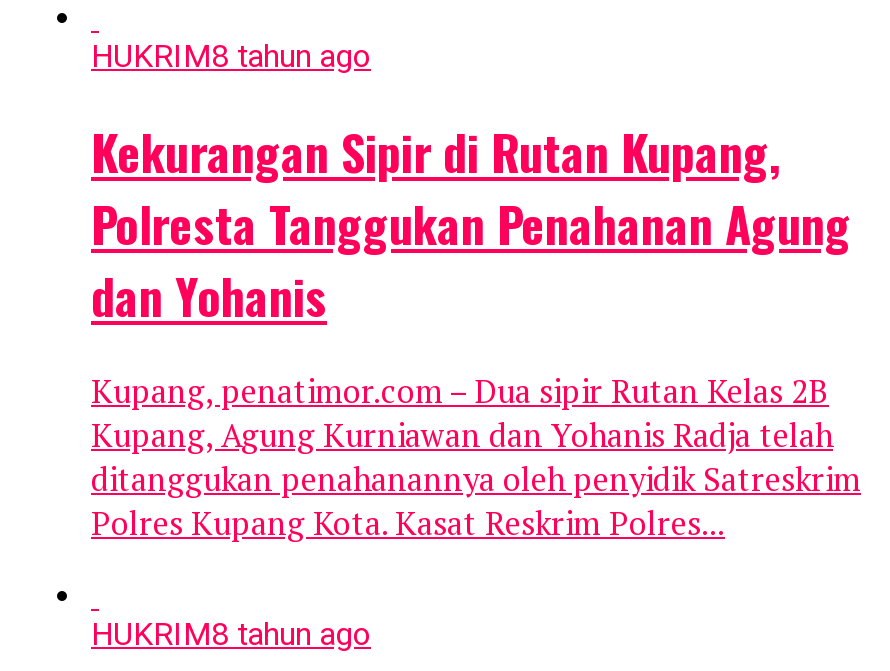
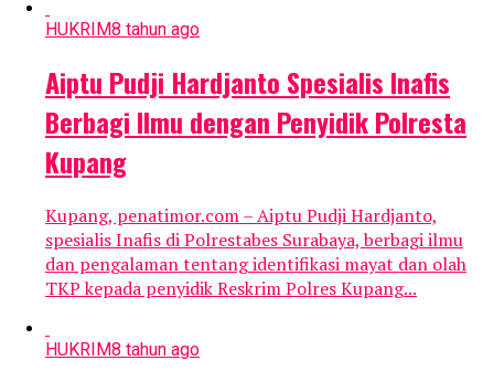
[91,114,851,330] Kekurangan Sipir di Rutan Kupang, | Polresta Tanggukan Penahanan Agung | dan Yohanis -> [45,62,466,181] Aiptu Pudji Hardjanto Spesialis Inafis | Berbagi Ilmu dengan Penyidik Polresta | Kupang
[91,369,861,545] Kupang, penatimor.com – Dua sipir Rutan Kelas 2B | Kupang, Agung Kurniawan dan Yohanis Radja telah | ditanggukan penahanannya oleh penyidik Satreskrim | Polres Kupang Kota. Kasat Reskrim Polres... -> [45,203,466,300] Kupang, penatimor.com – Aiptu Pudji Hardjanto, | spesialis Inafis di Polrestabes Surabaya, berbagi ilmu | dan pengalaman tentang identifikasi mayat dan olah | TKP kepada penyidik Reskrim Polres Kupang...

